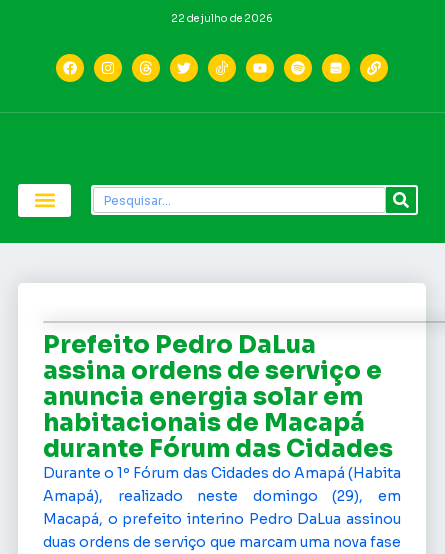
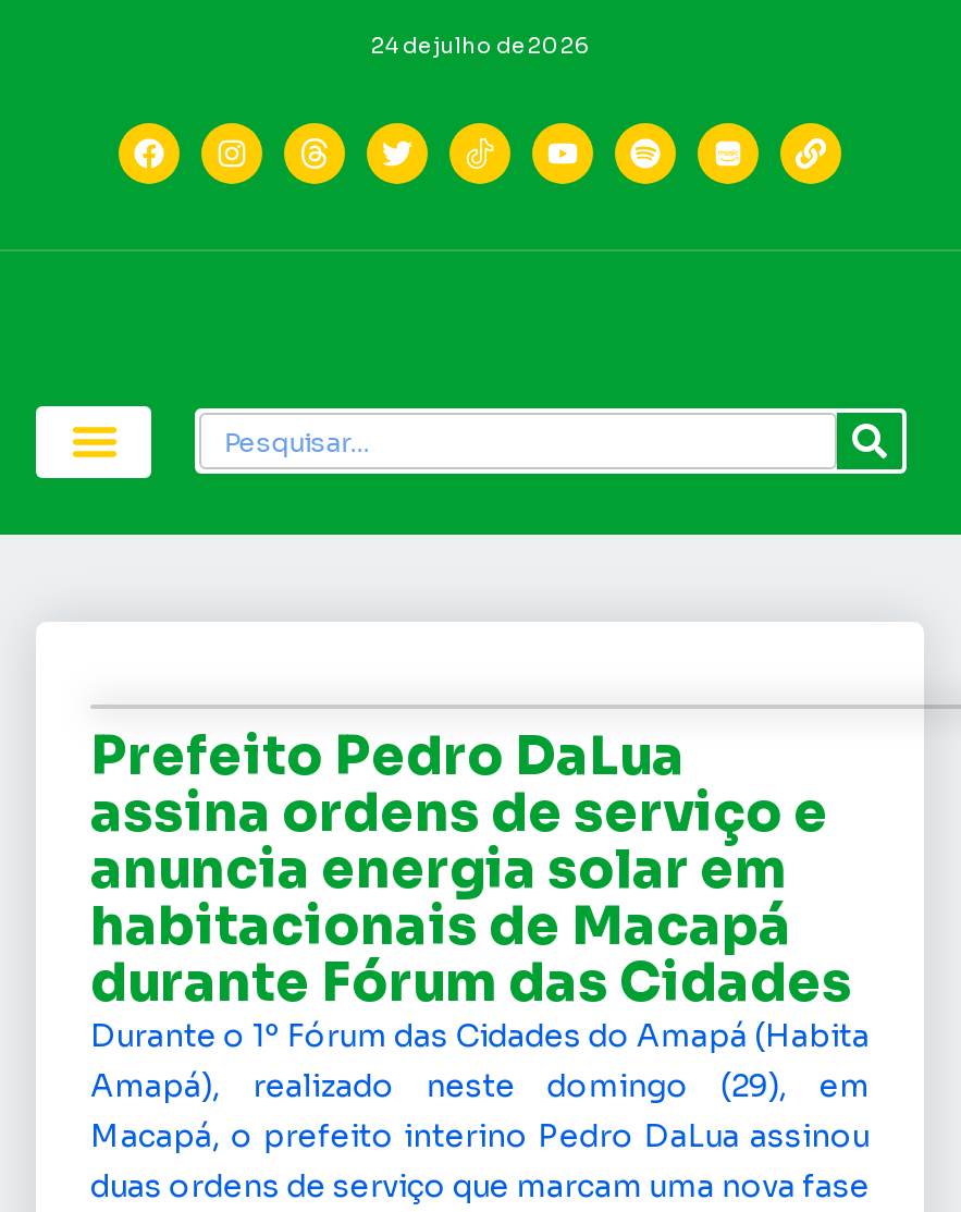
[171,12,273,25] 22 de julho de 2026 -> [370,32,590,60] 24 de julho de 2026

